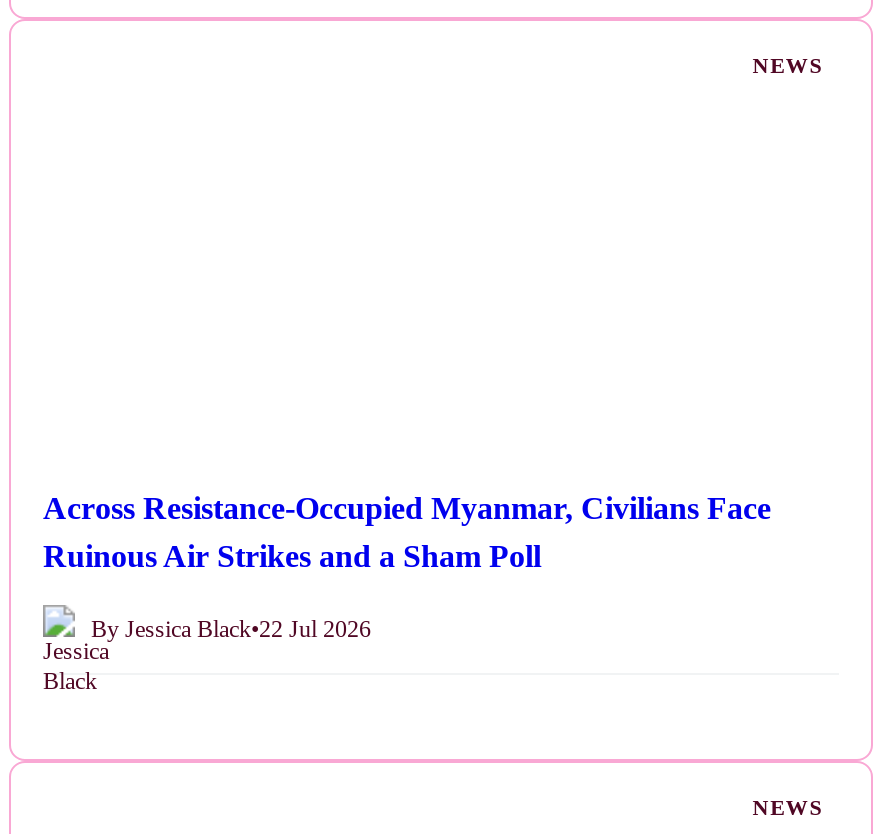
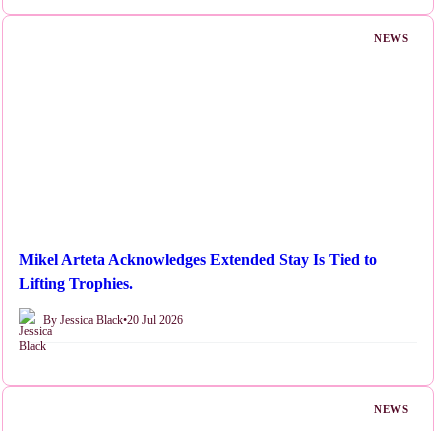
[43,491,771,573] Across Resistance-Occupied Myanmar, Civilians Face | Ruinous Air Strikes and a Sham Poll -> [19,251,377,292] Mikel Arteta Acknowledges Extended Stay Is Tied to | Lifting Trophies.
[91,614,371,642] By Jessica Black•22 Jul 2026 -> [43,313,183,327] By Jessica Black•20 Jul 2026

